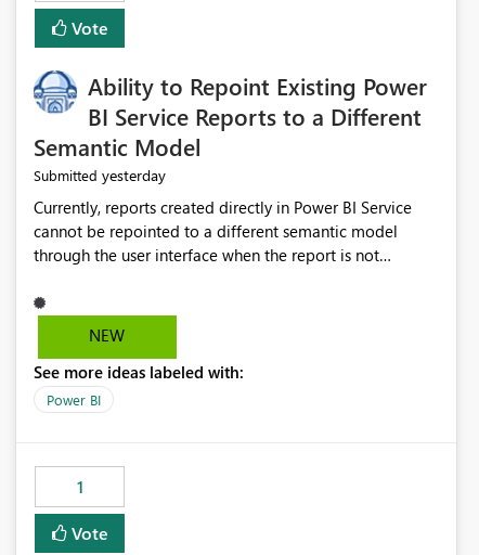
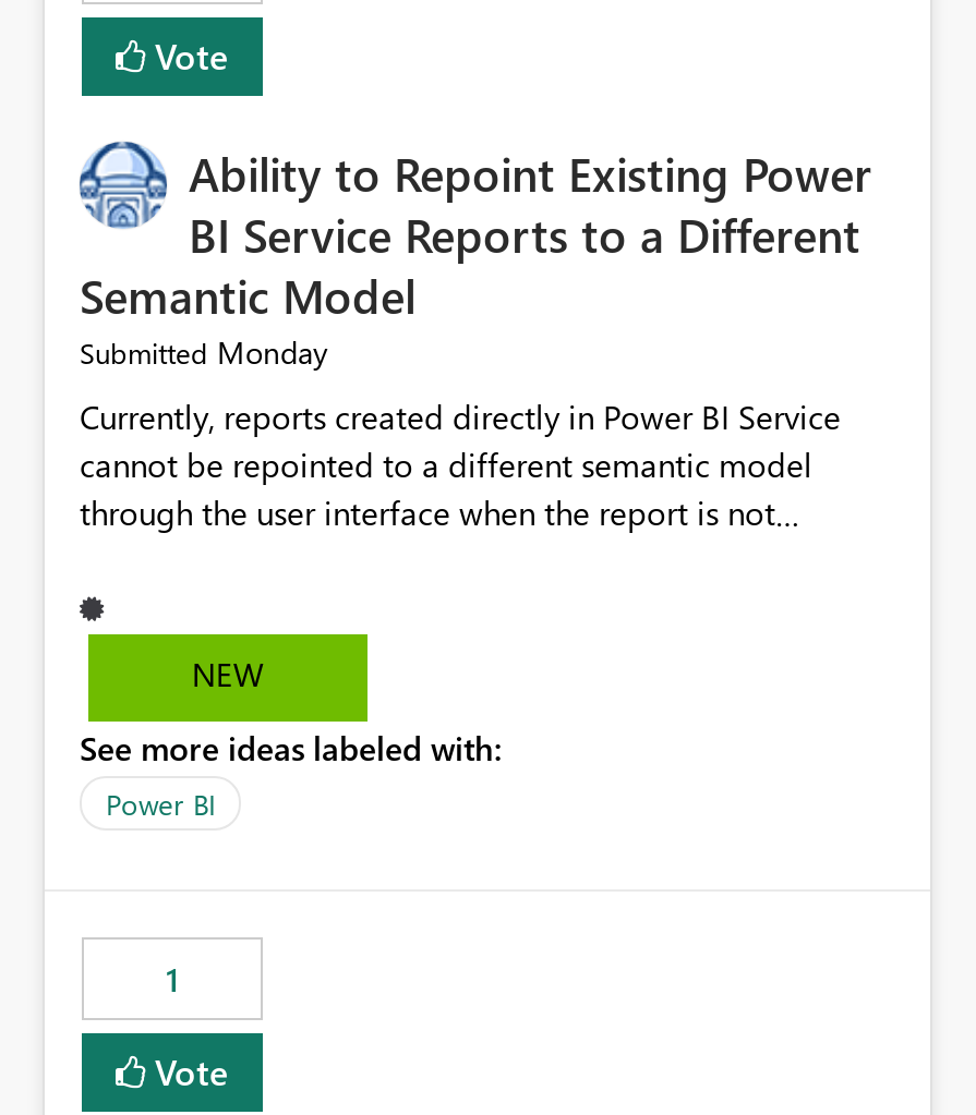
[34,165,166,186] Submitted yesterday -> [80,332,328,374] Submitted Monday

